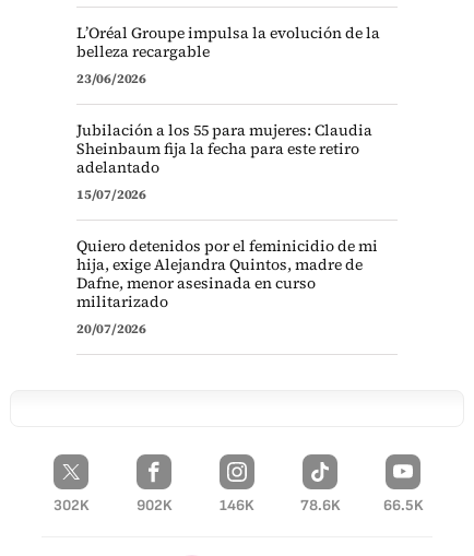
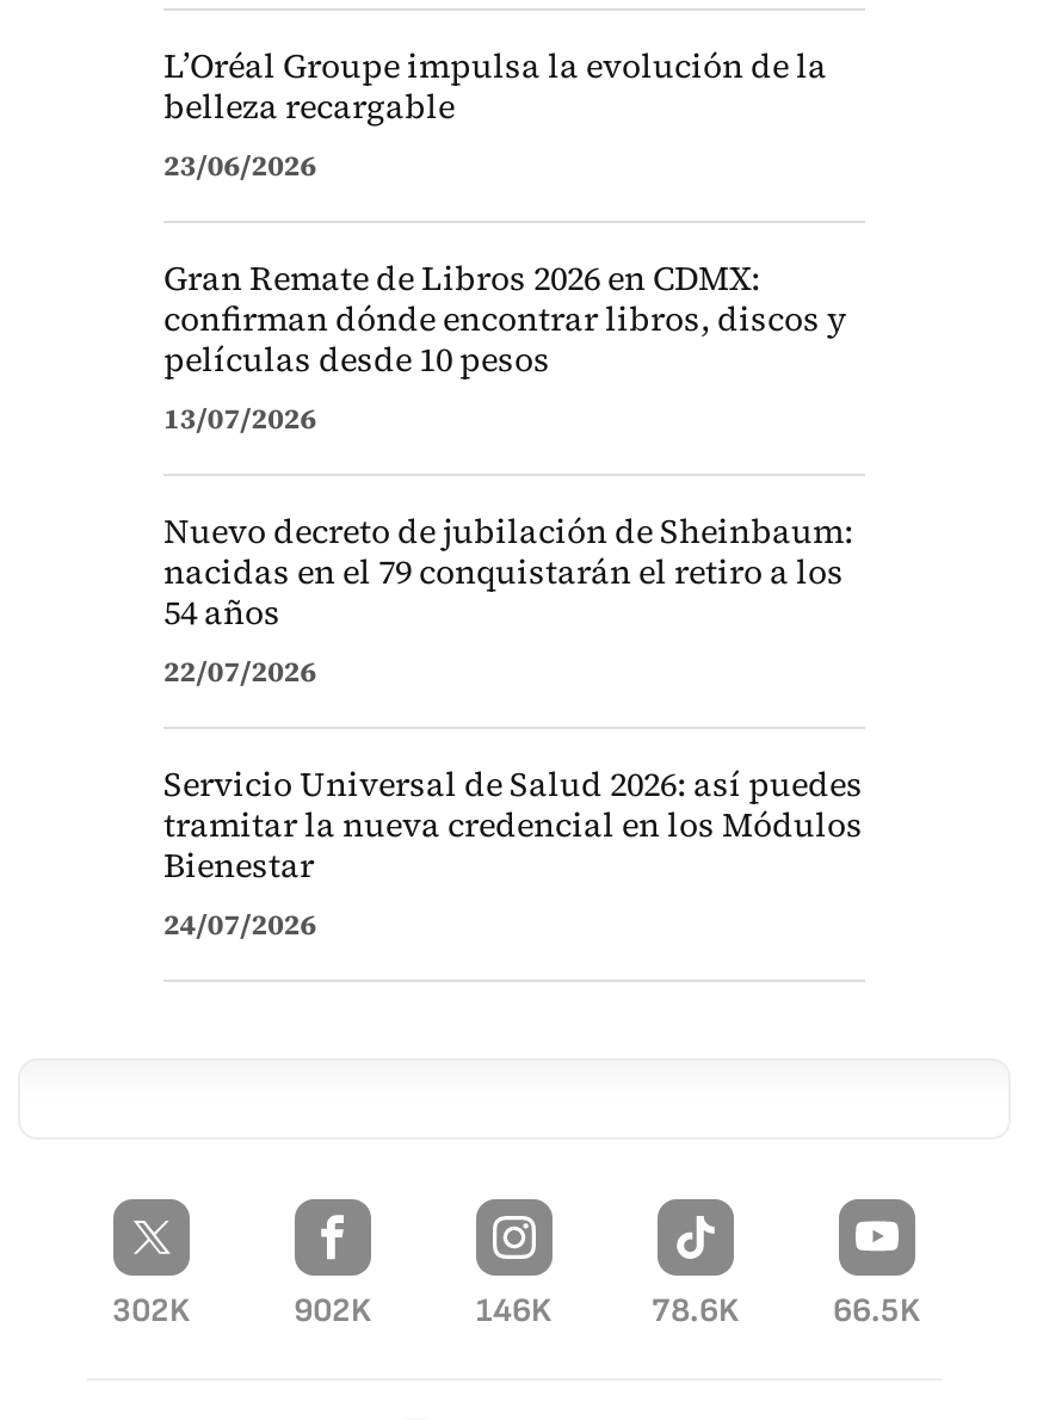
[76,119,378,338] Jubilación a los 55 para mujeres: Claudia | Sheinbaum fija la fecha para este retiro | adelantado | 15/07/2026 | Quiero detenidos por el feminicidio de mi | hija, exige Alejandra Quintos, madre de | Dafne, menor asesinada en curso | militarizado | 20/07/2026 -> [163,253,863,943] Gran Remate de Libros 2026 en CDMX: | confirman dónde encontrar libros, discos y | películas desde 10 pesos | 13/07/2026 | Nuevo decreto de jubilación de Sheinbaum: | nacidas en el 79 conquistarán el retiro a los | 54 años | 22/07/2026 | Servicio Universal de Salud 2026: así puedes | tramitar la nueva credencial en los Módulos | Bienestar | 24/07/2026

